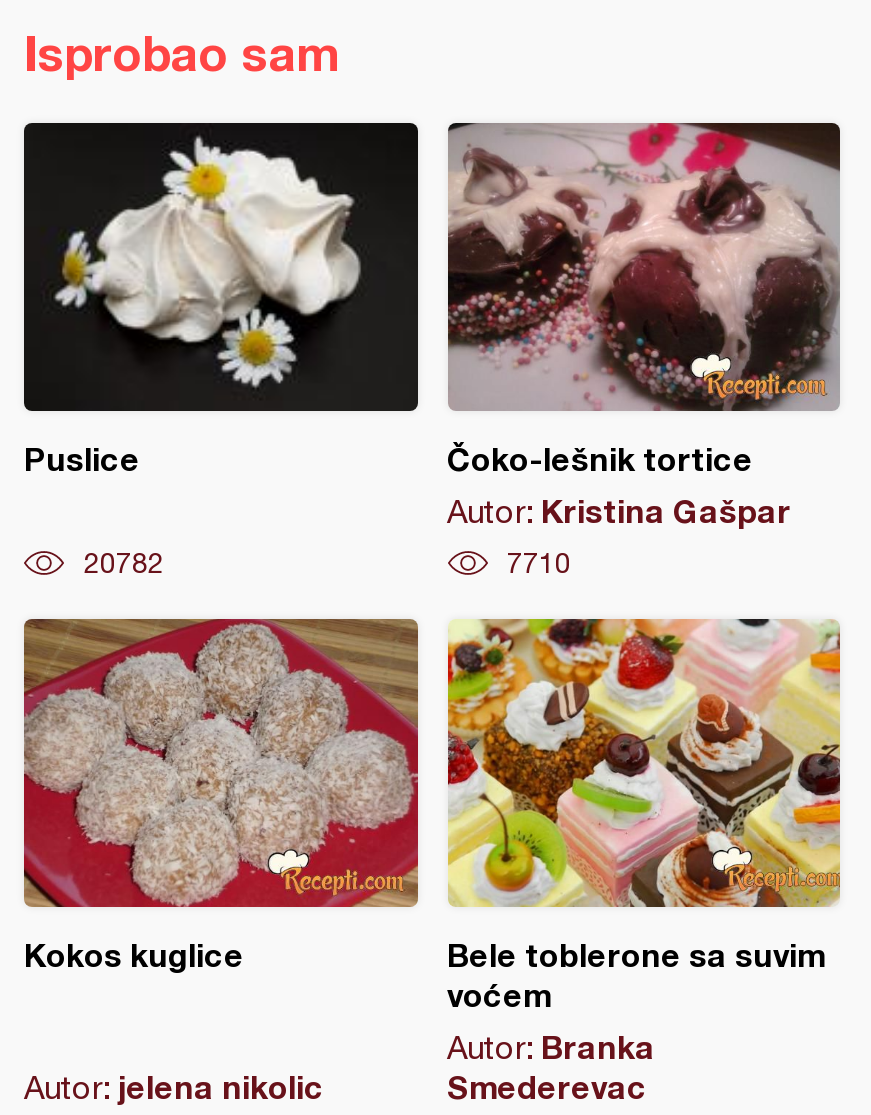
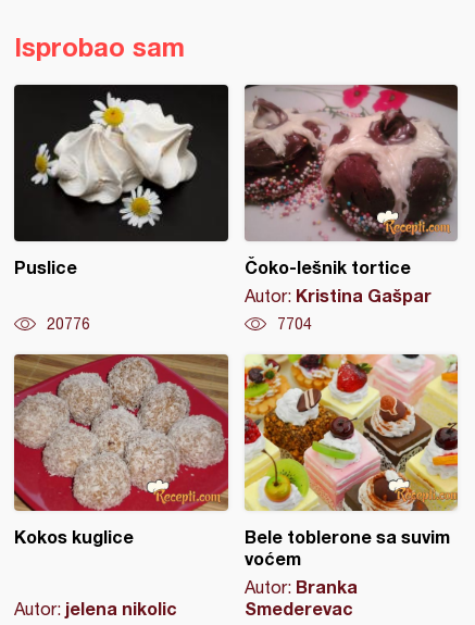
[84,547,164,579] 20782 -> [47,315,90,333] 20776
[507,547,571,579] 7710 -> [277,315,311,333] 7704

